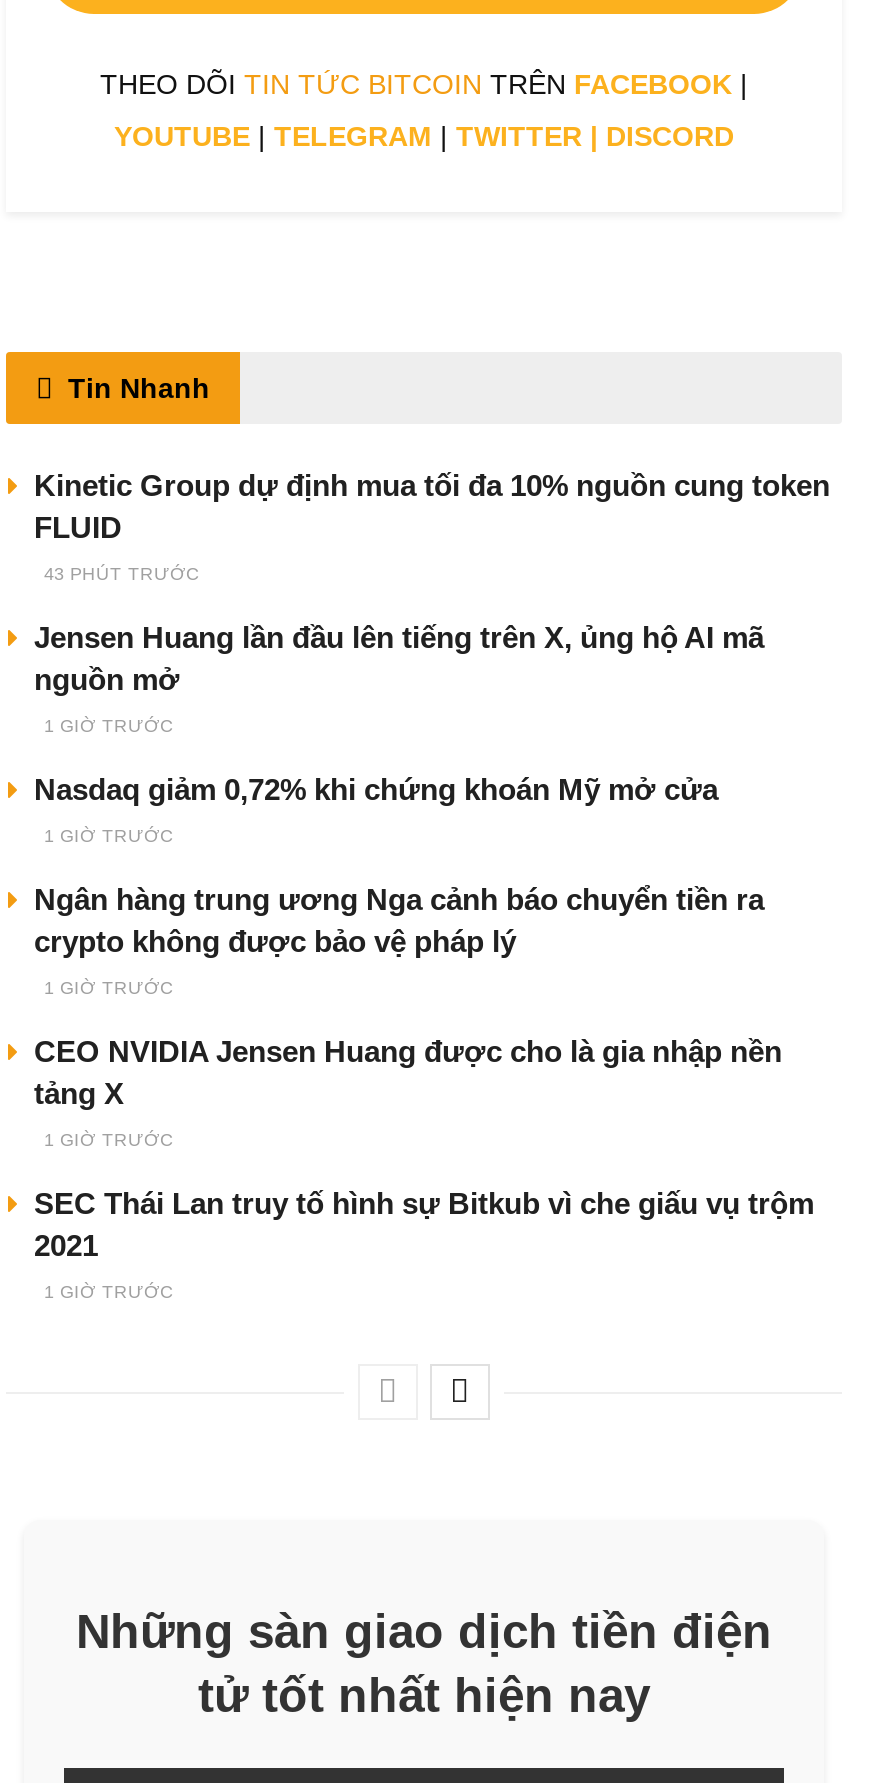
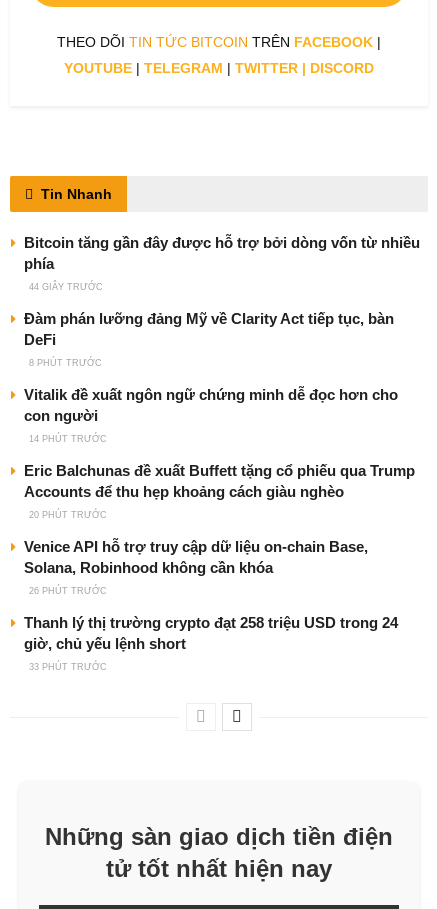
[34,467,830,543] Kinetic Group dự định mua tối đa 10% nguồn cung token | FLUID -> [24,234,420,272] Bitcoin tăng gần đây được hỗ trợ bởi dòng vốn từ nhiều | phía
[44,563,200,583] 43 PHÚT TRƯỚC -> [29,282,103,292] 44 GIÂY TRƯỚC
[34,619,764,695] Jensen Huang lần đầu lên tiếng trên X, ủng hộ AI mã | nguồn mở -> [24,310,394,348] Đàm phán lưỡng đảng Mỹ về Clarity Act tiếp tục, bàn | DeFi
[44,715,174,735] 1 GIỜ TRƯỚC -> [29,358,102,368] 8 PHÚT TRƯỚC
[34,771,718,805] Nasdaq giảm 0,72% khi chứng khoán Mỹ mở cửa -> [24,386,398,424] Vitalik đề xuất ngôn ngữ chứng minh dễ đọc hơn cho | con người
[44,825,174,845] 1 GIỜ TRƯỚC -> [29,434,107,444] 14 PHÚT TRƯỚC
[34,881,764,957] Ngân hàng trung ương Nga cảnh báo chuyển tiền ra | crypto không được bảo vệ pháp lý -> [24,462,415,500] Eric Balchunas đề xuất Buffett tặng cổ phiếu qua Trump | Accounts để thu hẹp khoảng cách giàu nghèo
[44,977,174,997] 1 GIỜ TRƯỚC -> [29,510,107,520] 20 PHÚT TRƯỚC
[34,1033,782,1109] CEO NVIDIA Jensen Huang được cho là gia nhập nền | tảng X -> [24,538,368,576] Venice API hỗ trợ truy cập dữ liệu on-chain Base, | Solana, Robinhood không cần khóa
[44,1129,174,1149] 1 GIỜ TRƯỚC -> [29,586,107,596] 26 PHÚT TRƯỚC
[34,1185,814,1261] SEC Thái Lan truy tố hình sự Bitkub vì che giấu vụ trộm | 2021 -> [24,614,398,652] Thanh lý thị trường crypto đạt 258 triệu USD trong 24 | giờ, chủ yếu lệnh short
[44,1281,174,1301] 1 GIỜ TRƯỚC -> [29,662,107,672] 33 PHÚT TRƯỚC

